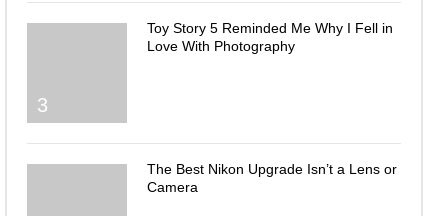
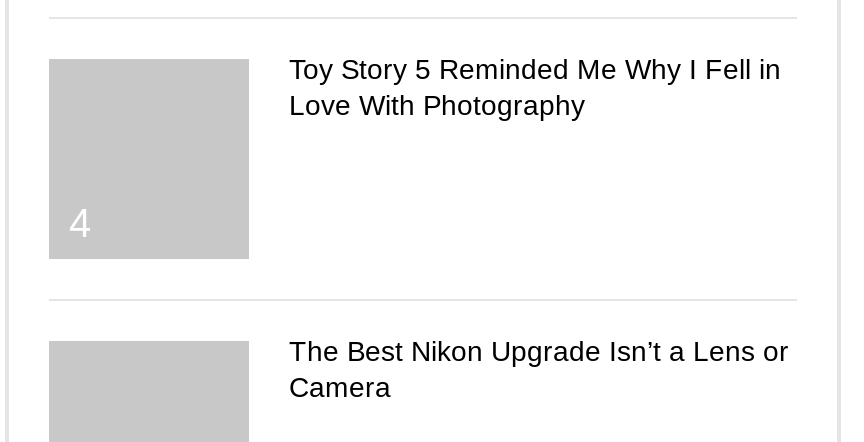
[37,94,48,116] 3 -> [69,201,91,245] 4

